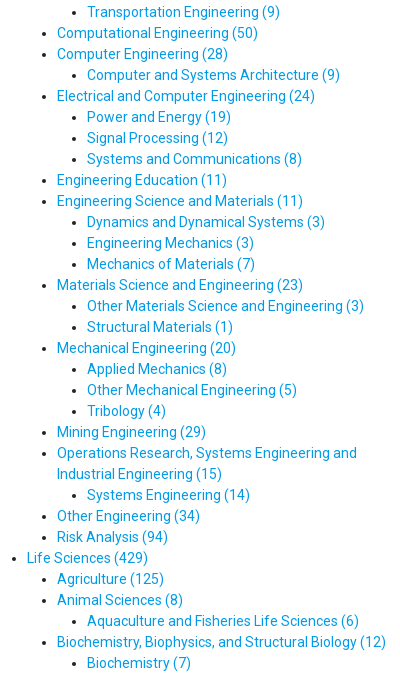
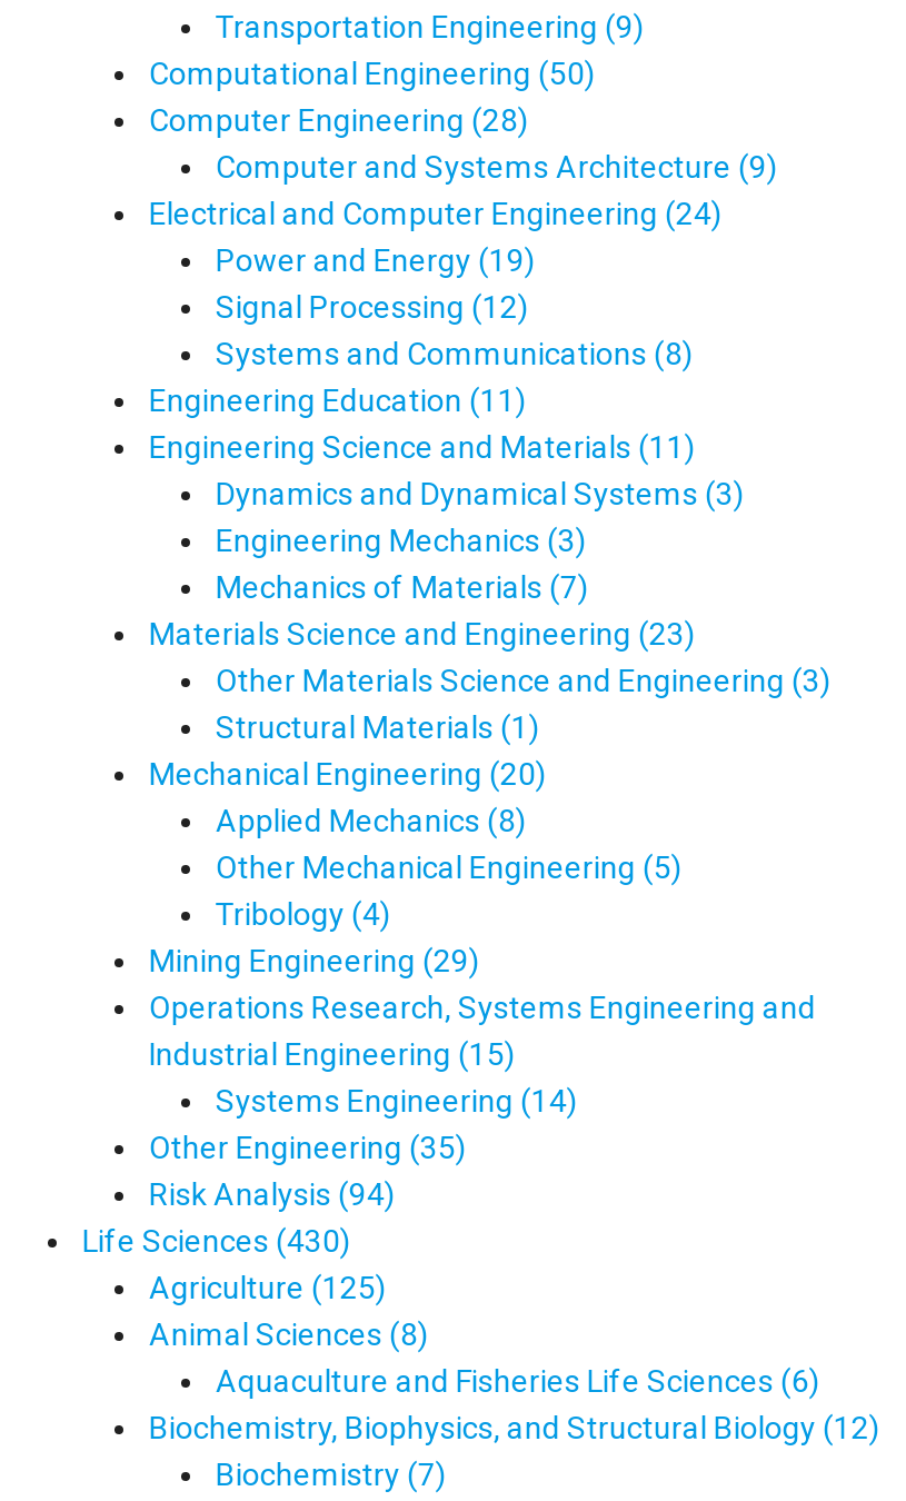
[57,508,200,524] Other Engineering (34) -> [149,1129,467,1165] Other Engineering (35)
[27,550,148,566] Life Sciences (429) -> [82,1223,351,1258] Life Sciences (430)

